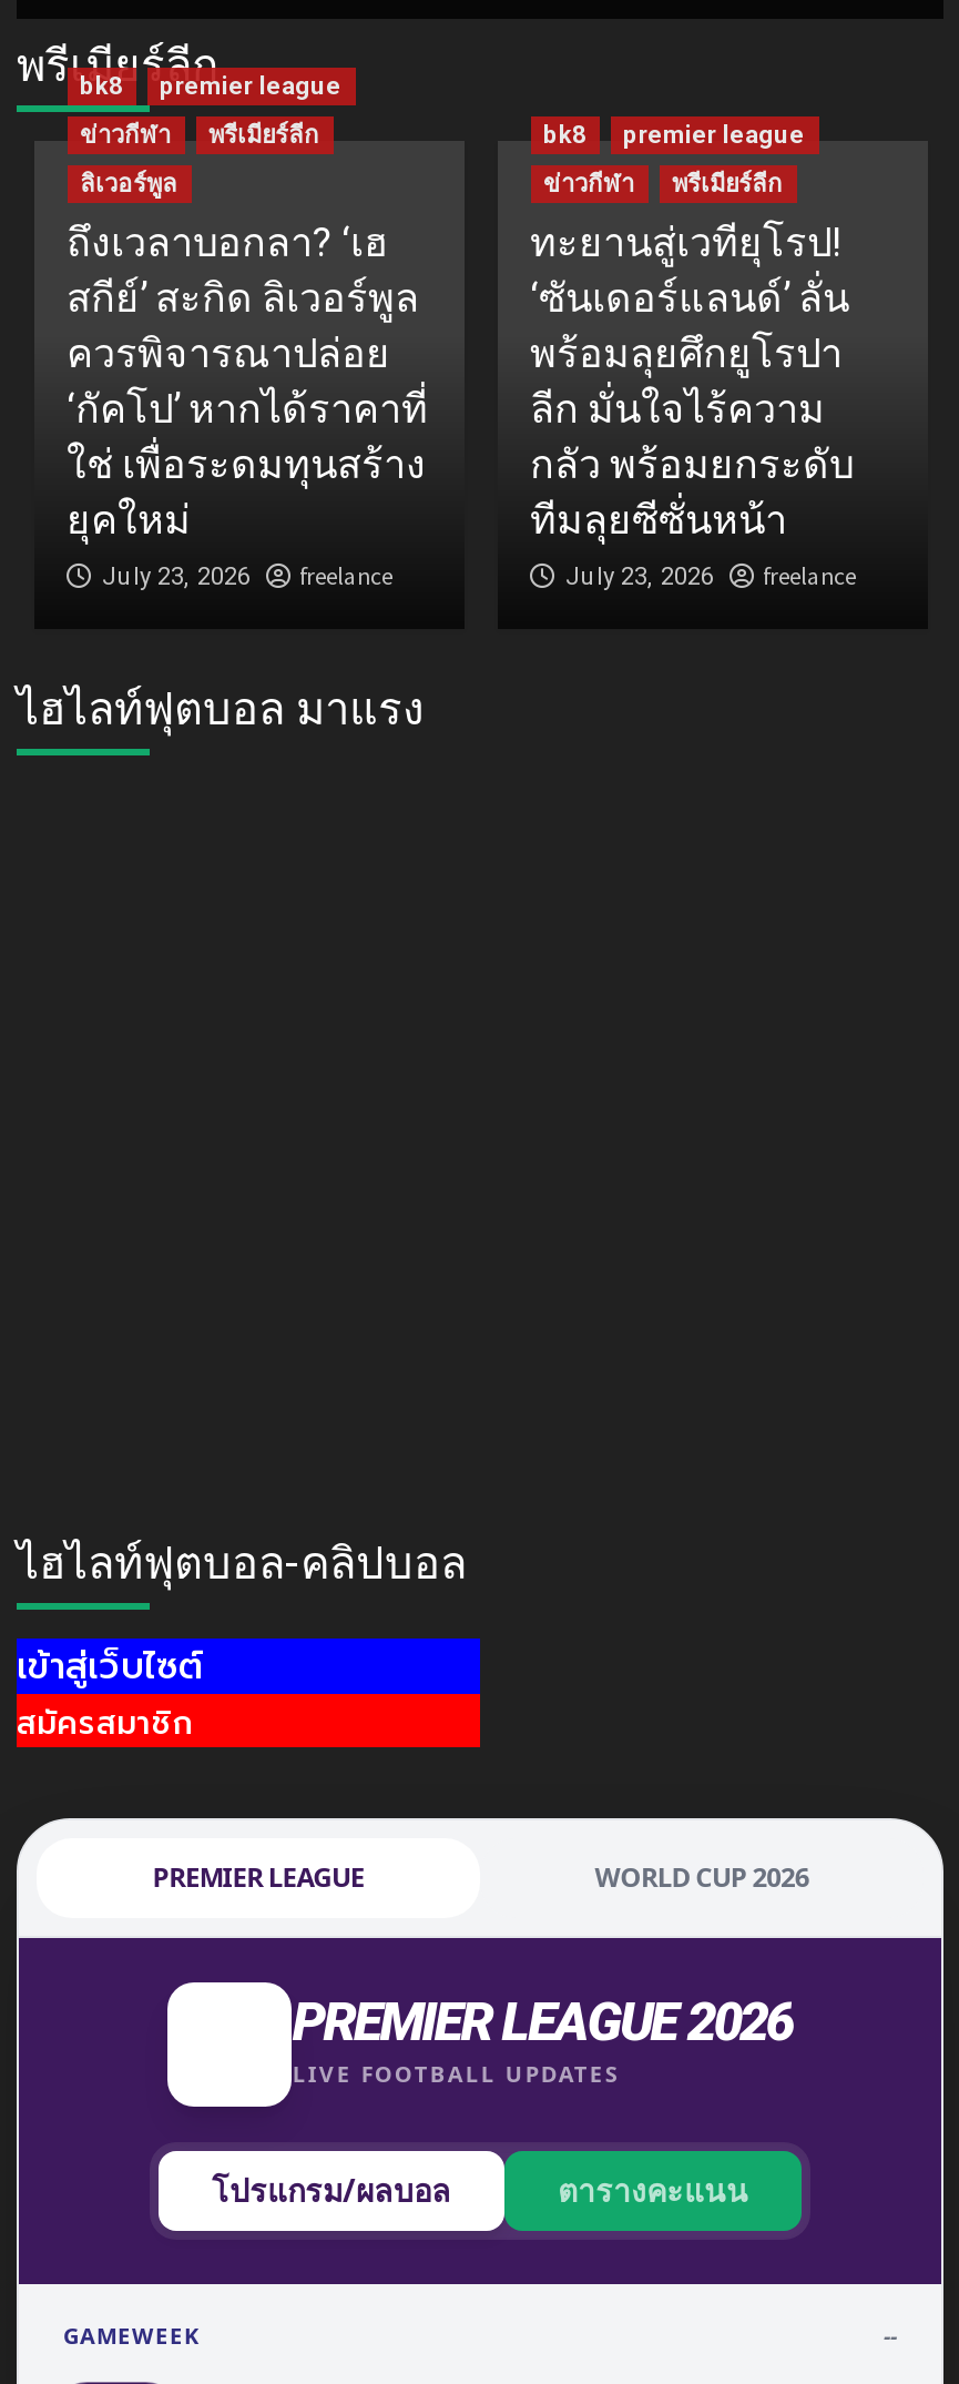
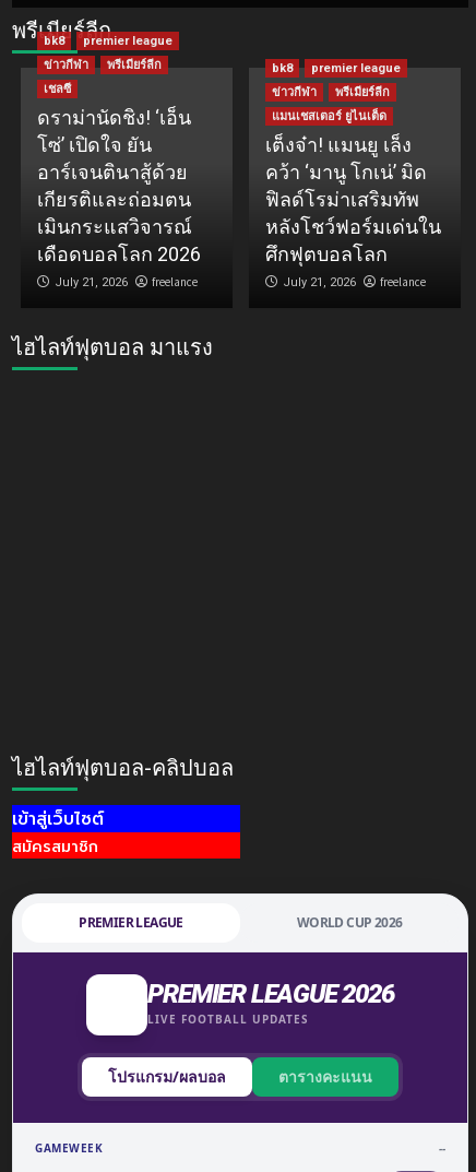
[67,169,428,591] ลิเวอร์พูล | ถึงเวลาบอกลา? ‘เฮ | สกีย์’ สะกิด ลิเวอร์พูล | ควรพิจารณาปล่อย | ‘กัคโป’ หากได้ราคาที่ | ใช่ เพื่อระดมทุนสร้าง | ยุคใหม่ | July 23, 2026 -> [37,82,200,289] เชลซี | ดราม่านัดชิง! ‘เอ็น | โซ่’ เปิดใจ ยัน | อาร์เจนตินาสู้ด้วย | เกียรติและถ่อมตน | เมินกระแสวิจารณ์ | เดือดบอลโลก 2026 | July 21, 2026
[530,218,854,591] ทะยานสู่เวทียุโรป! | ‘ซันเดอร์แลนด์’ ลั่น | พร้อมลุยศึกยูโรปา | ลีก มั่นใจไร้ความ | กลัว พร้อมยกระดับ | ทีมลุยซีซั่นหน้า | July 23, 2026 -> [265,109,441,289] แมนเชสเตอร์ ยูไนเต็ด | เต็งจ๋า! แมนยู เล็ง | คว้า ‘มานู โกเน่’ มิด | ฟิลด์โรม่าเสริมทัพ | หลังโชว์ฟอร์มเด่นใน | ศึกฟุตบอลโลก | July 21, 2026

